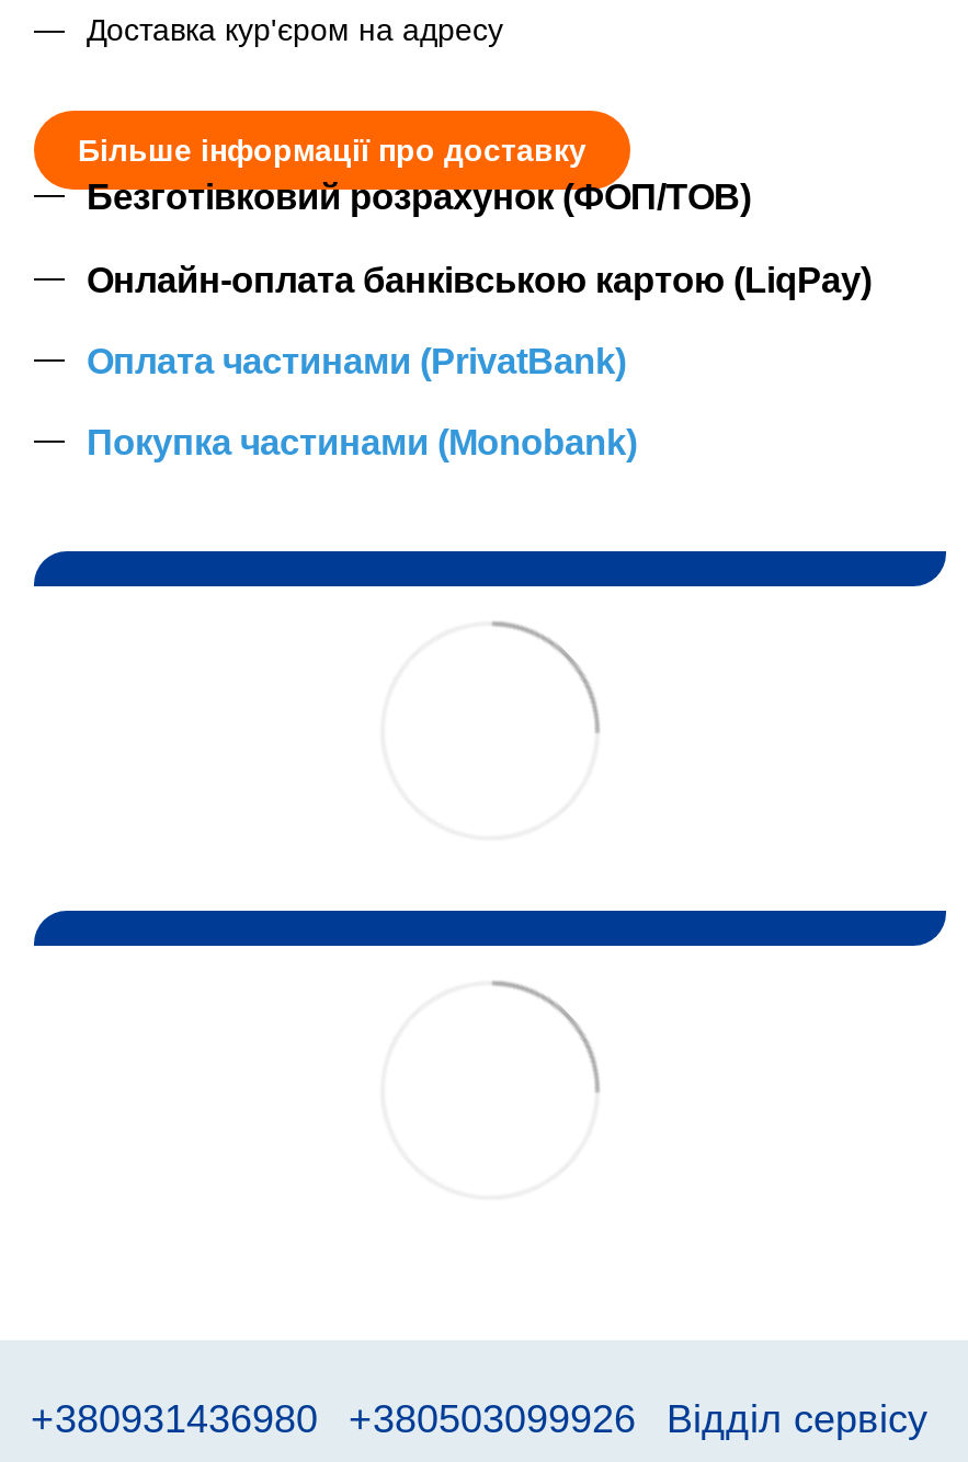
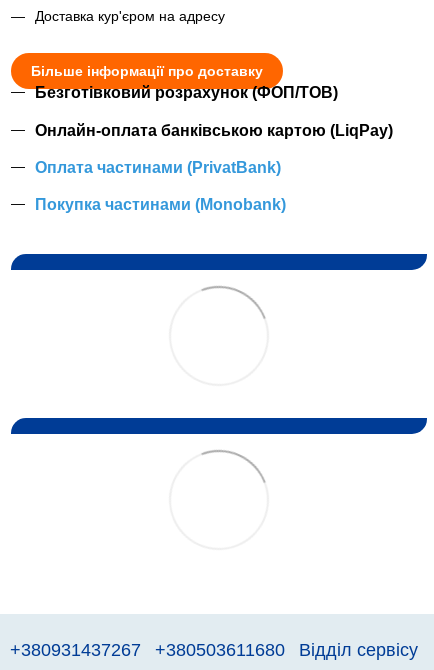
[31,1398,318,1442] +380931436980 -> [10,640,141,660] +380931437267
[349,1398,636,1442] +380503099926 -> [155,640,285,660] +380503611680

